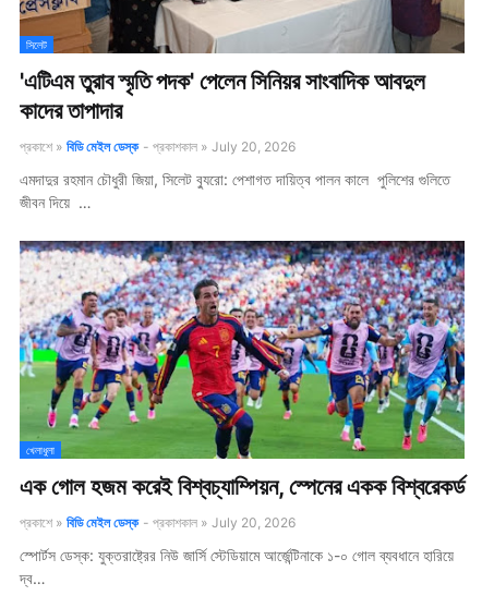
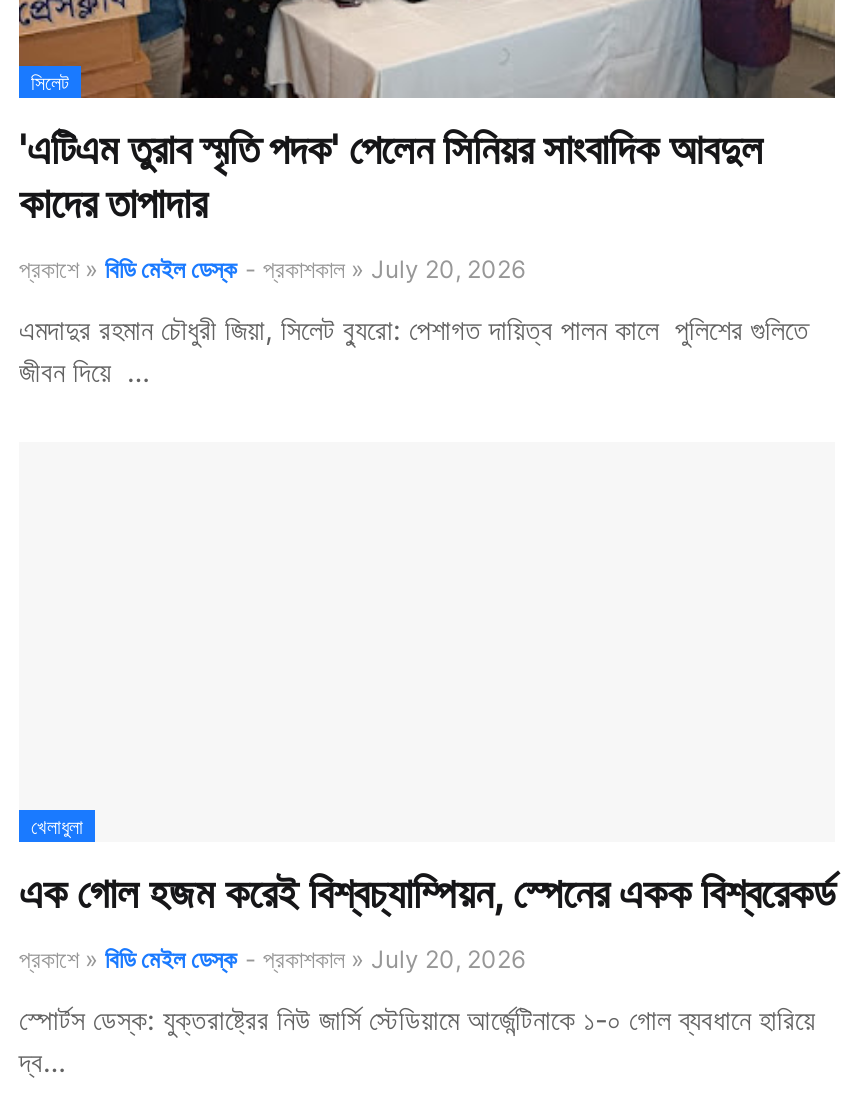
[19,240,466,460] [image] -> none

